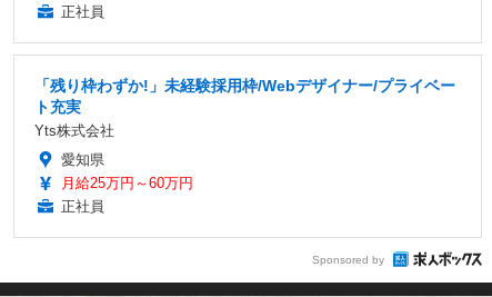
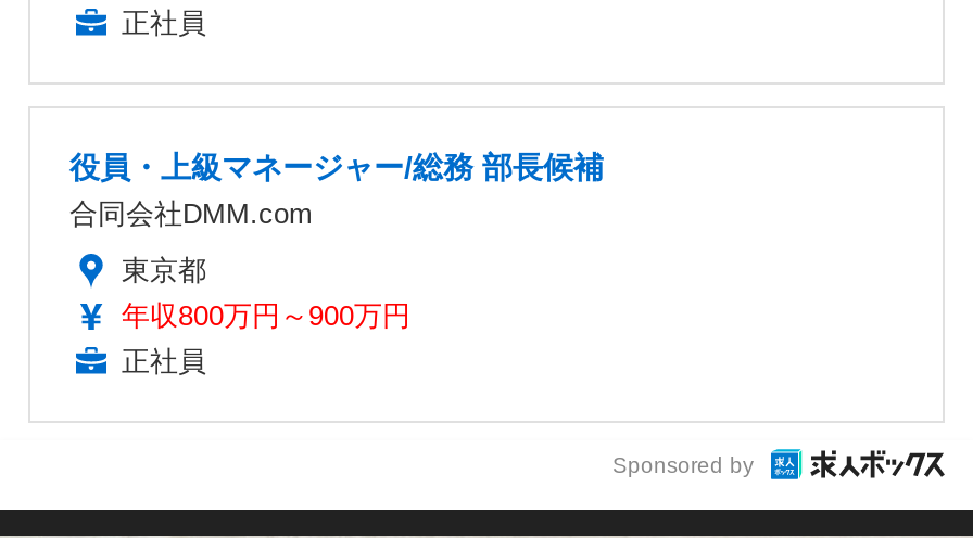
[34,77,455,140] 「残り枠わずか!」未経験採用枠/Webデザイナー/プライベー | ト充実 | Yts株式会社 -> [69,151,604,231] 役員・上級マネージャー/総務 部長候補 | 合同会社DMM.com
[61,152,193,192] 愛知県 | 月給25万円～60万円 -> [122,255,410,333] 東京都 | 年収800万円～900万円

